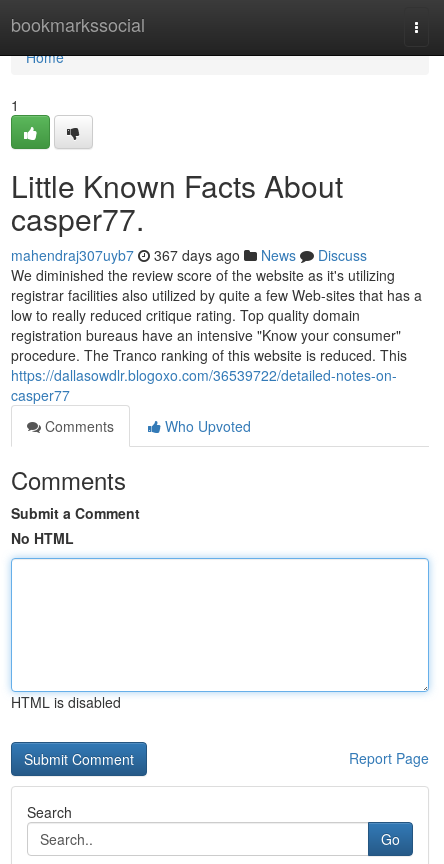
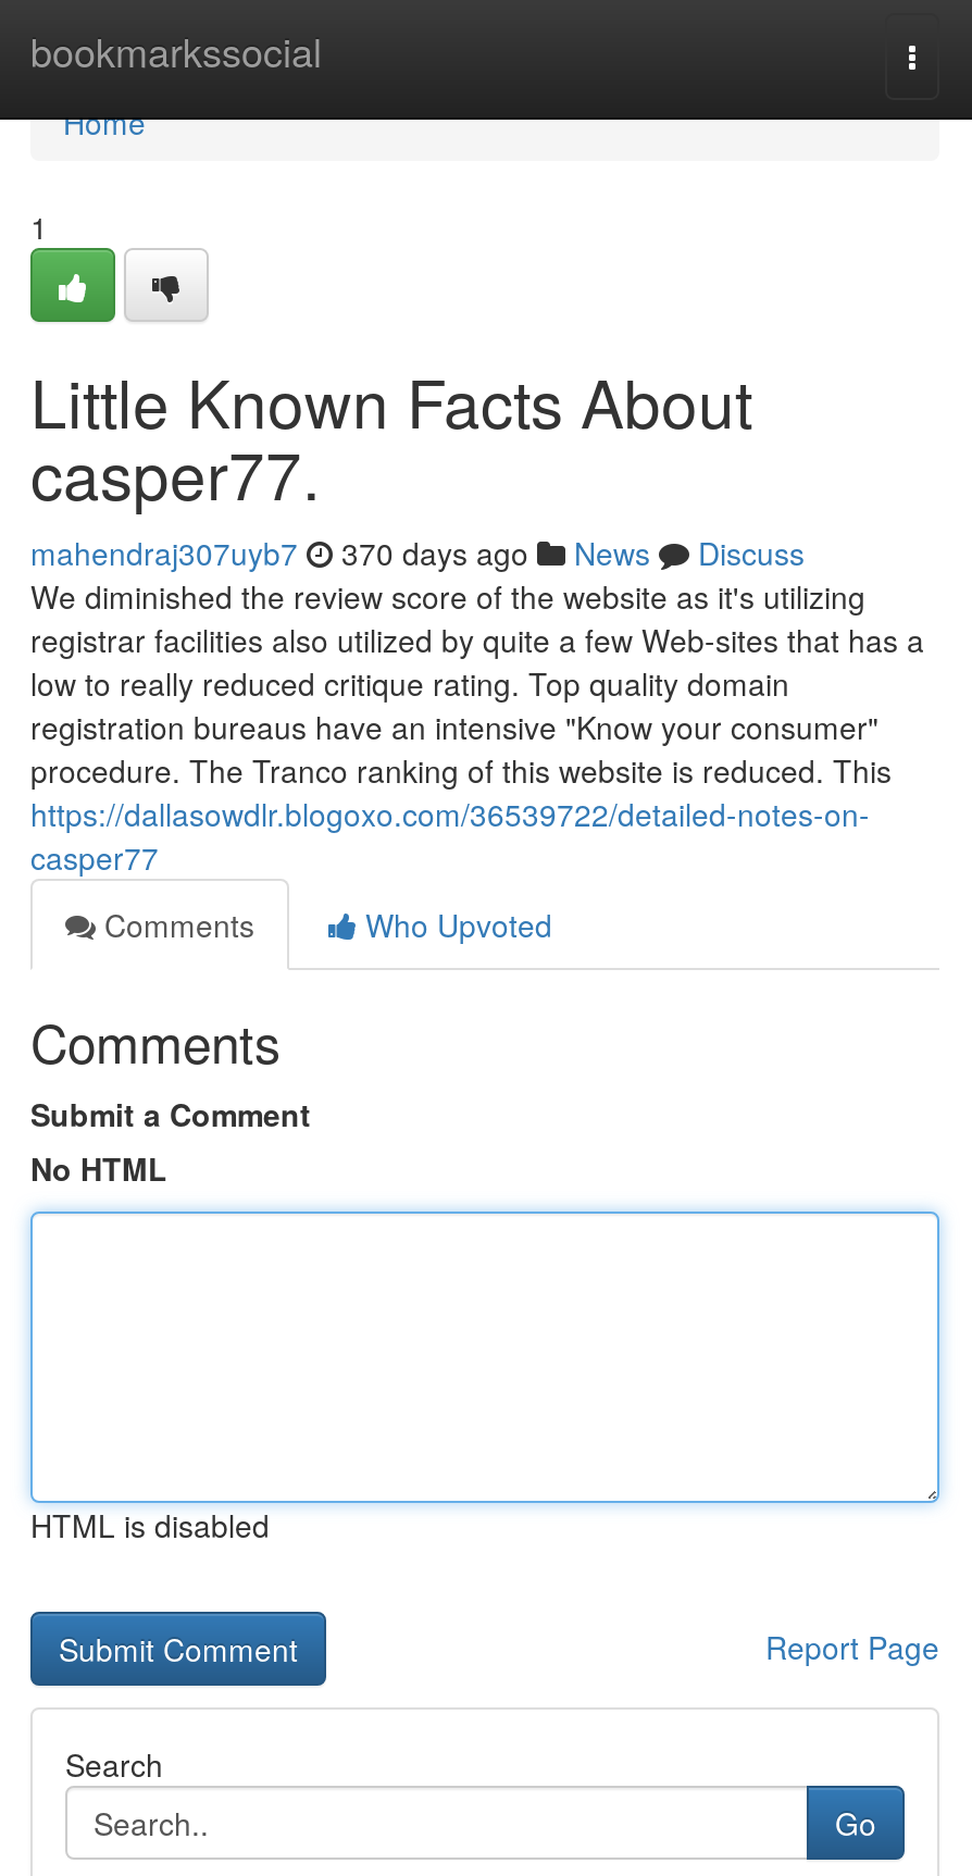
[11,245,367,265] mahendraj307uyb7 367 days ago News Discuss -> [30,531,805,574] mahendraj307uyb7 370 days ago News Discuss

